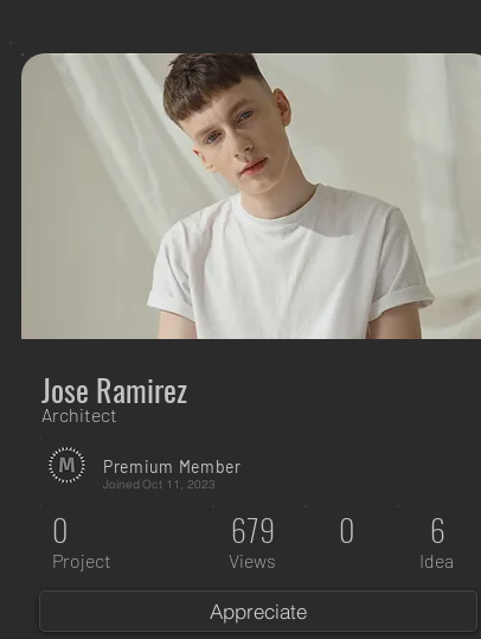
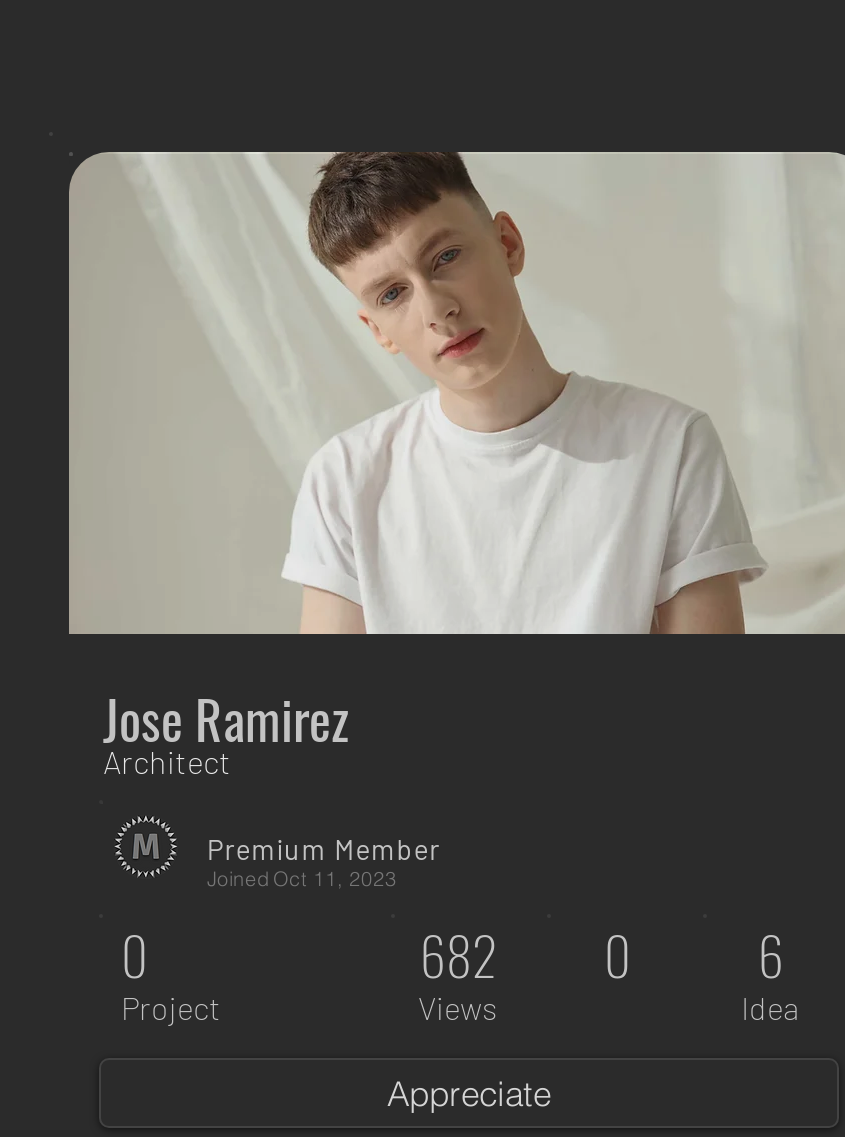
[230,506,445,552] 679 0 6 -> [420,916,784,994] 682 0 6

